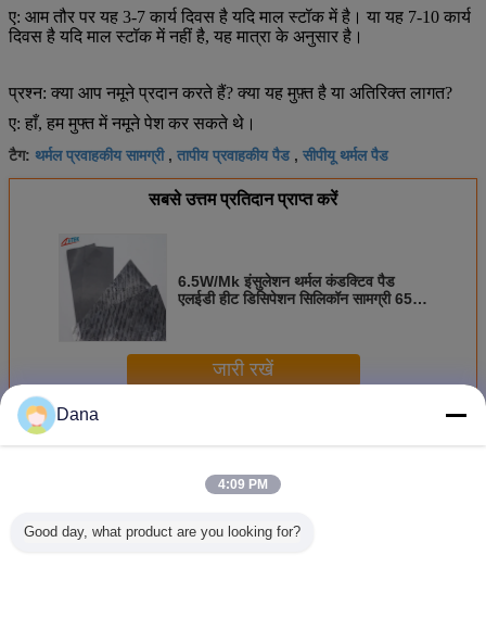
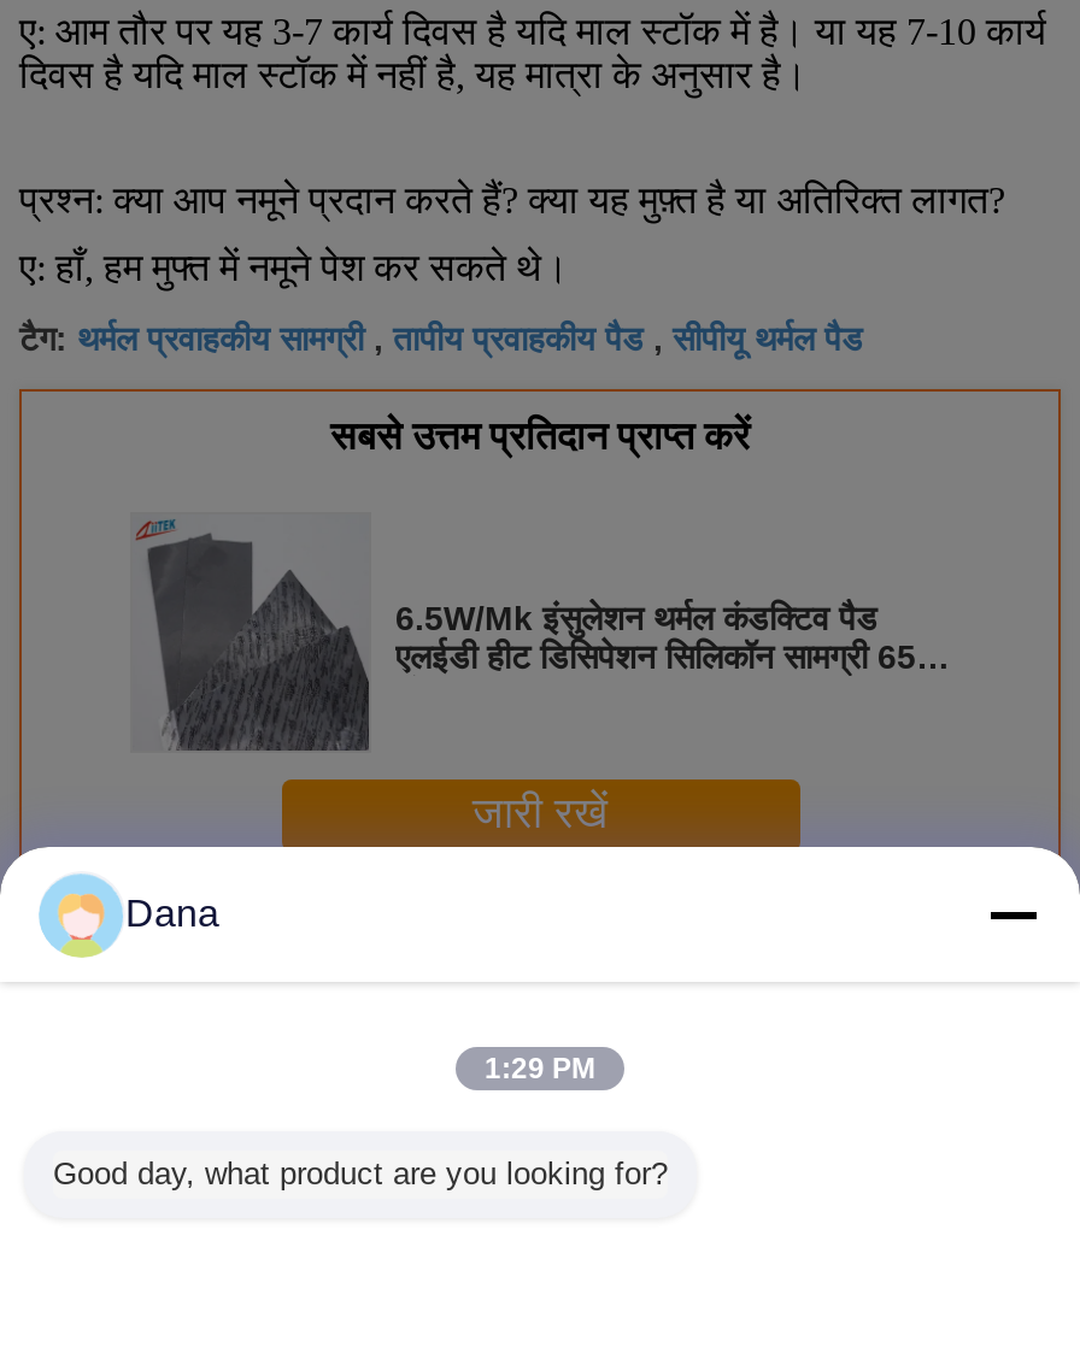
[218,477,268,492] 4:09 PM -> [485,1052,595,1086] 1:29 PM

